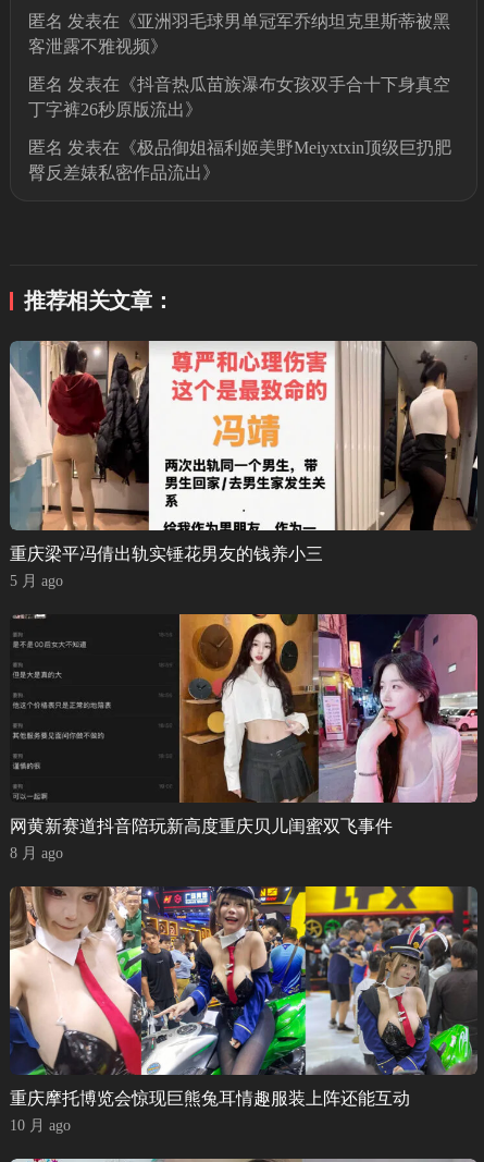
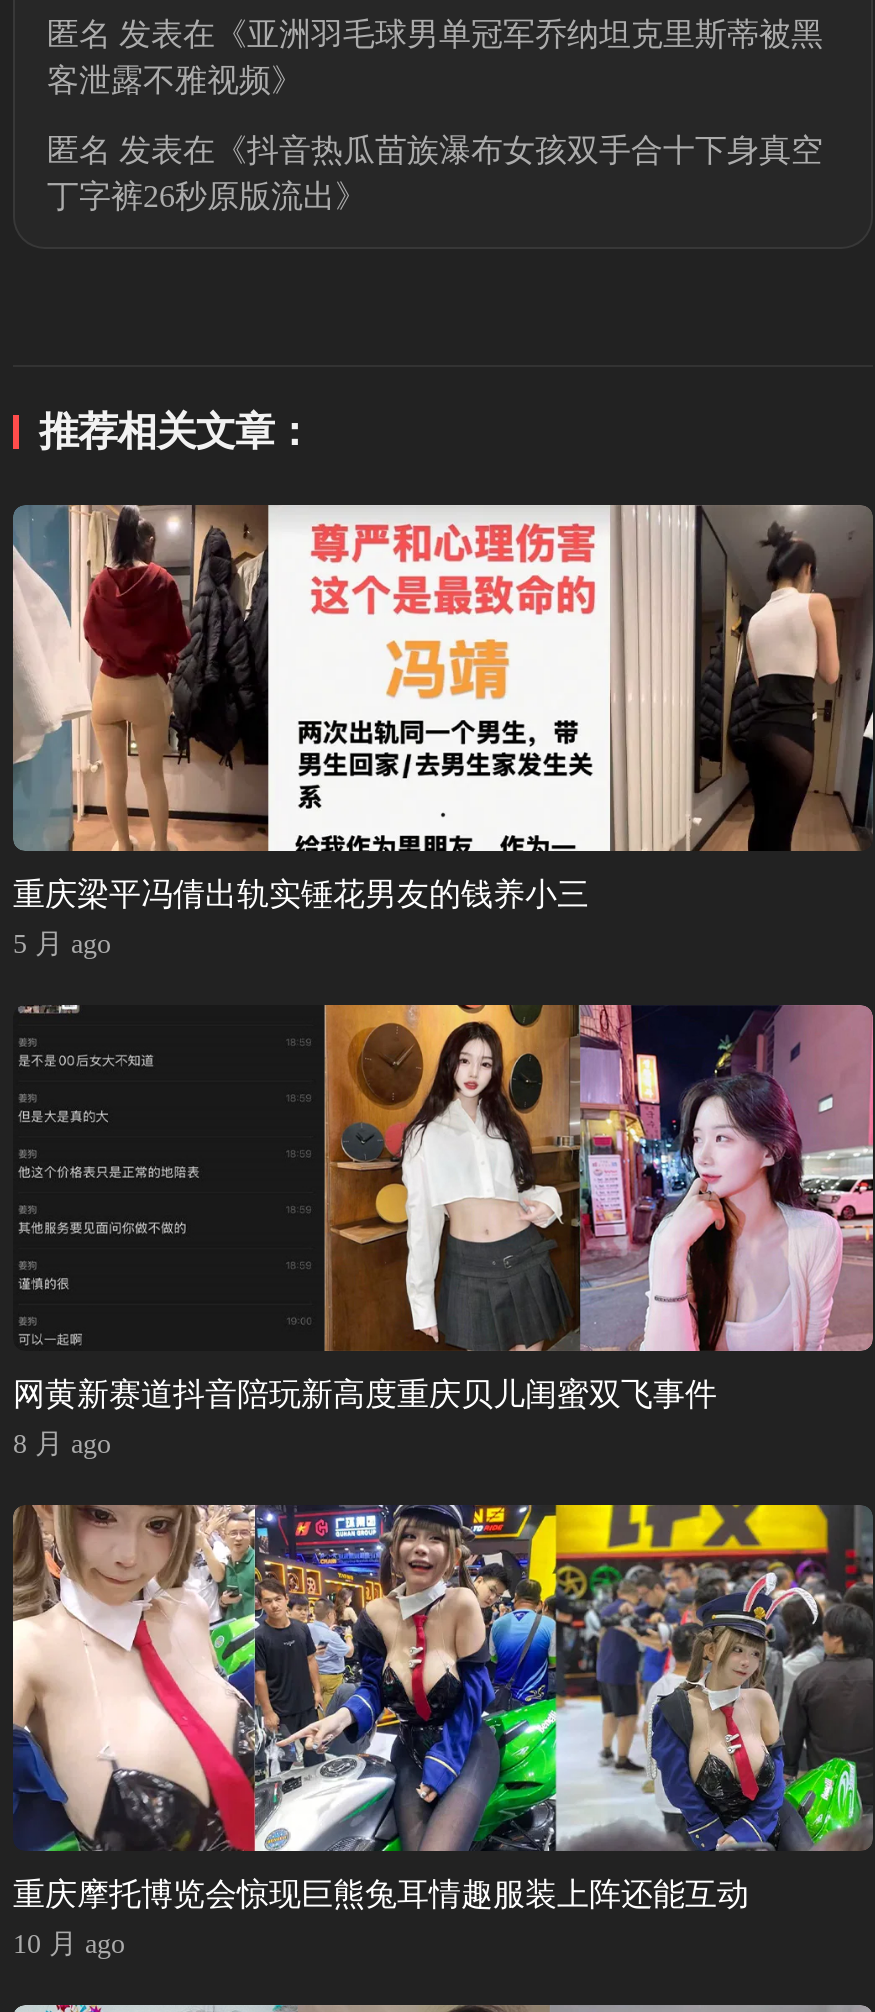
[28,139,451,182] 匿名发表在《极品御姐福利姬美野Meiyxtxin顶级巨扔肥 | 臀反差婊私密作品流出》 -> none

